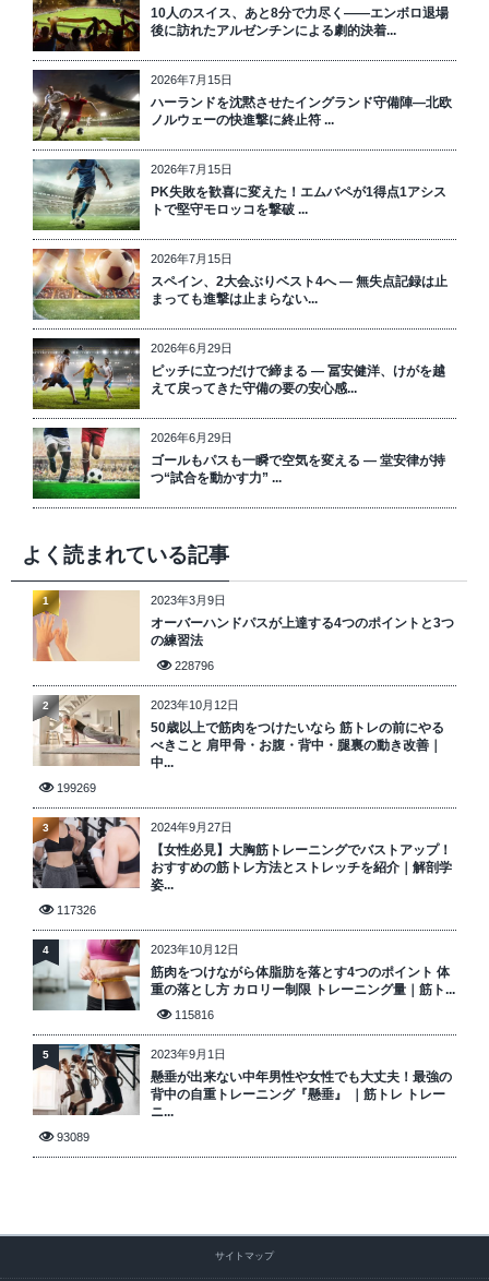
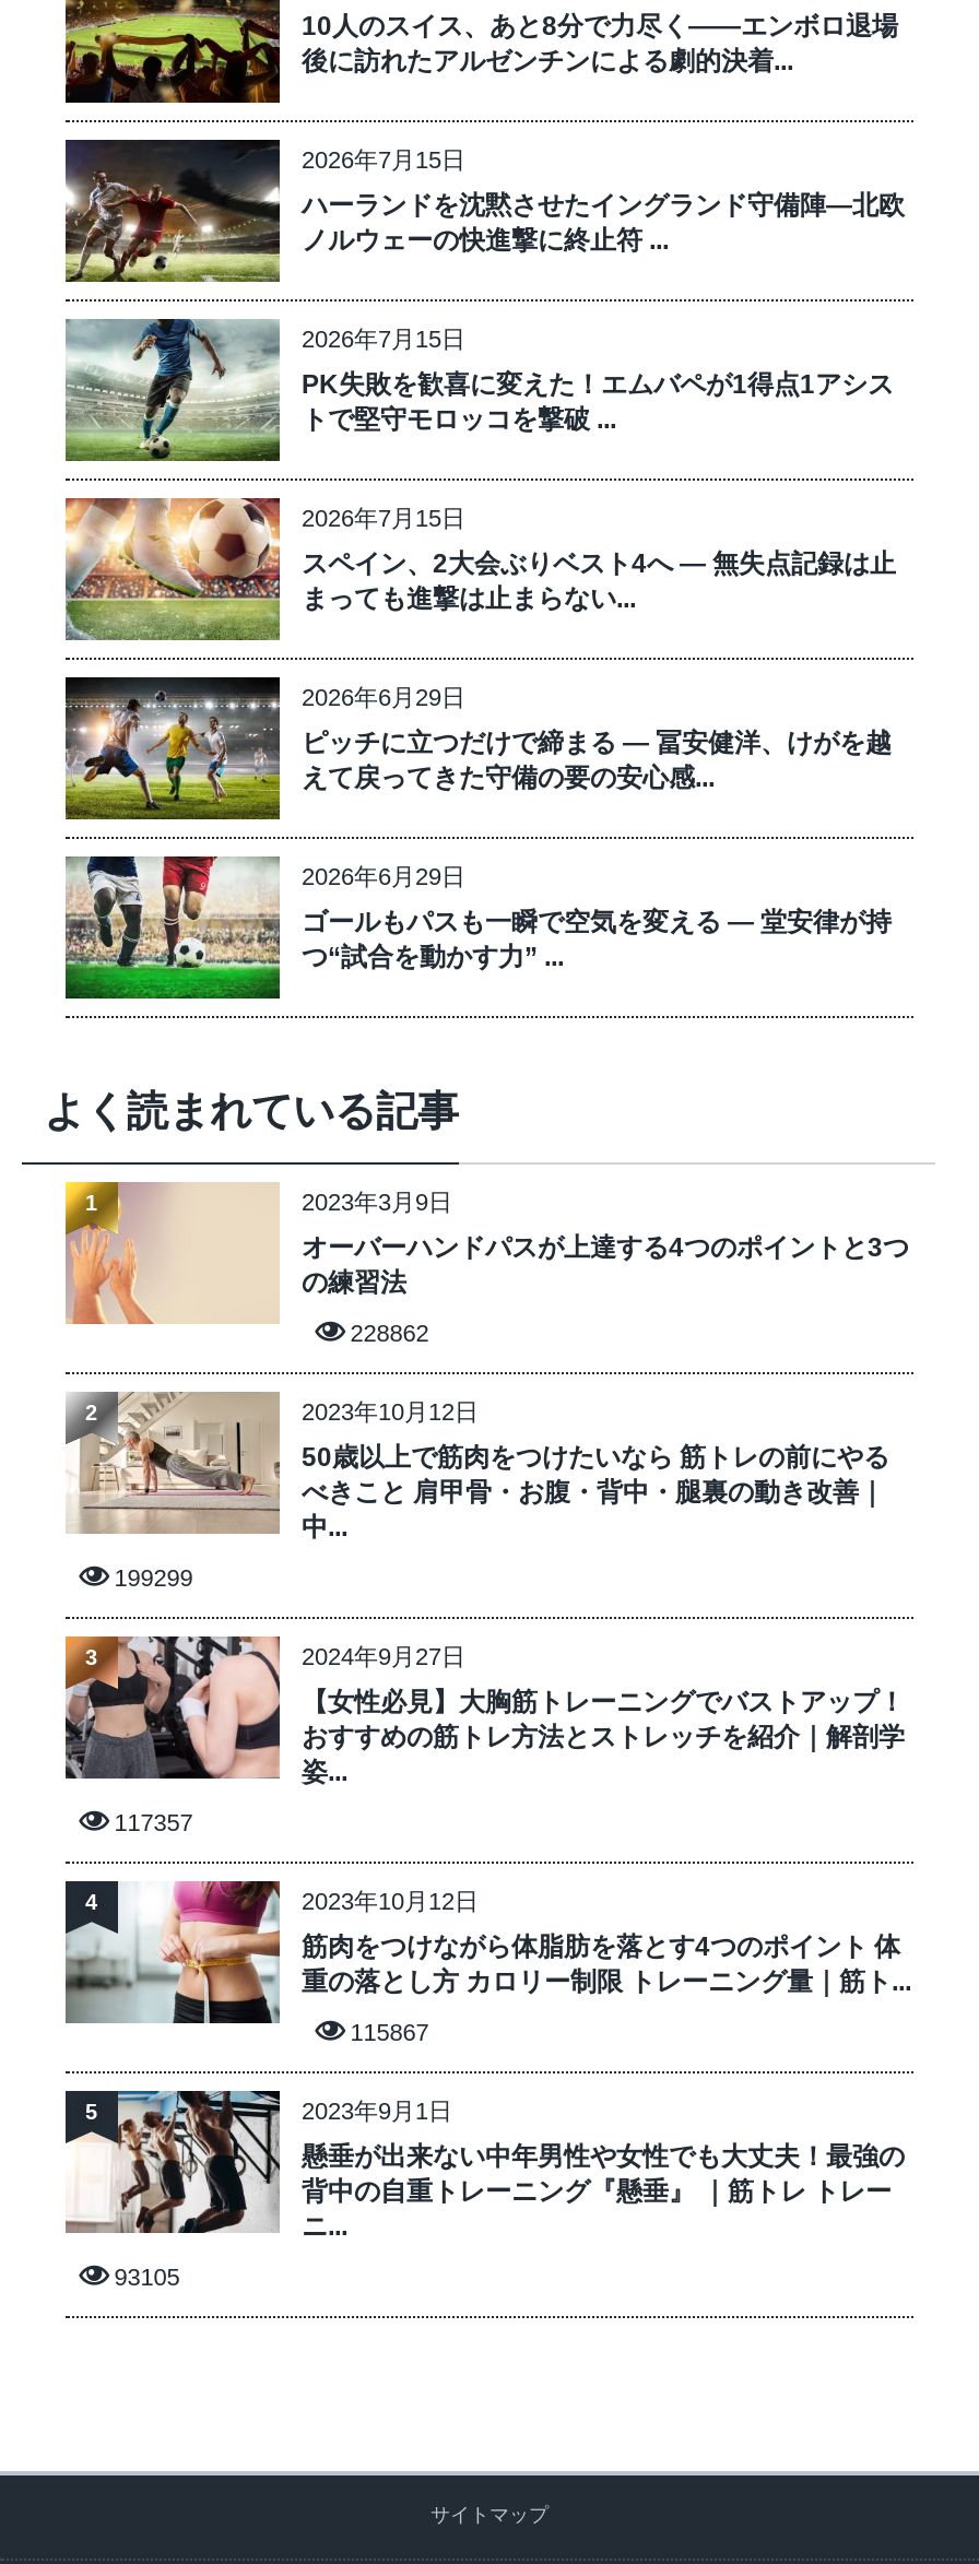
[175,659,214,672] 228796 -> [350,1319,429,1346] 228862
[57,781,96,794] 199269 -> [114,1564,193,1590] 199299
[57,903,96,916] 117326 -> [114,1809,193,1835] 117357
[175,1008,214,1021] 115816 -> [350,2019,429,2045] 115867
[57,1130,90,1143] 93089 -> [114,2263,180,2290] 93105

